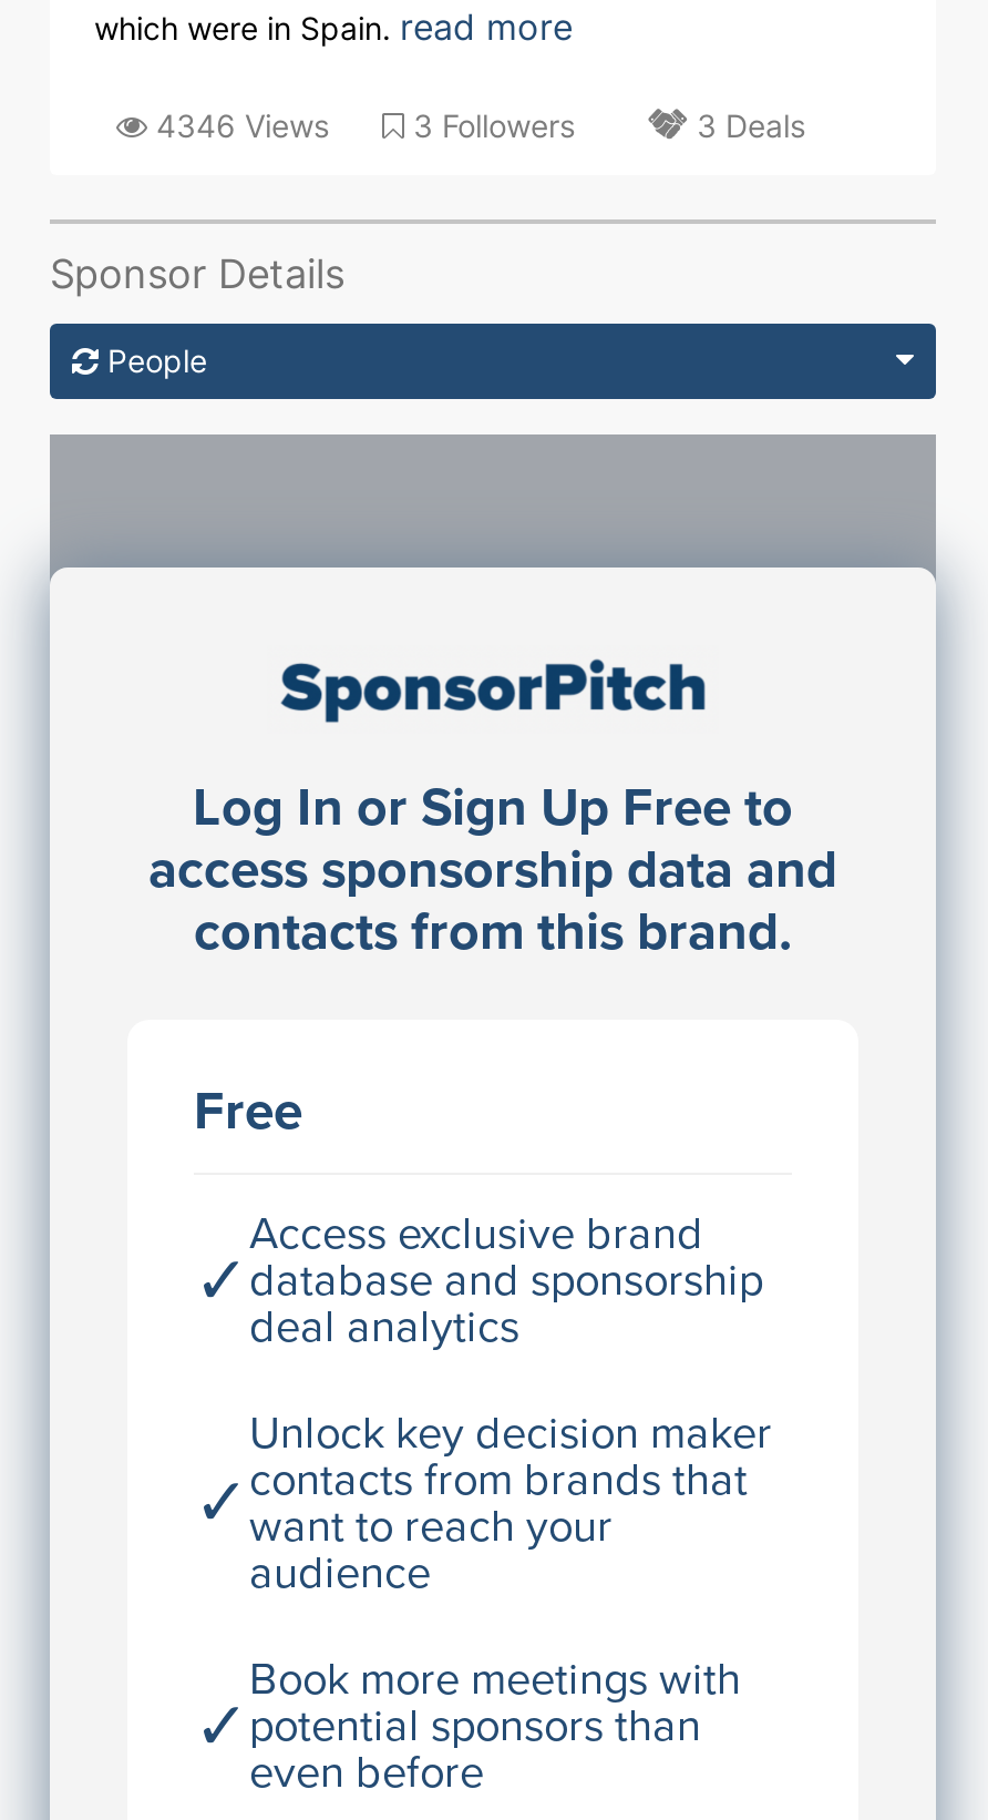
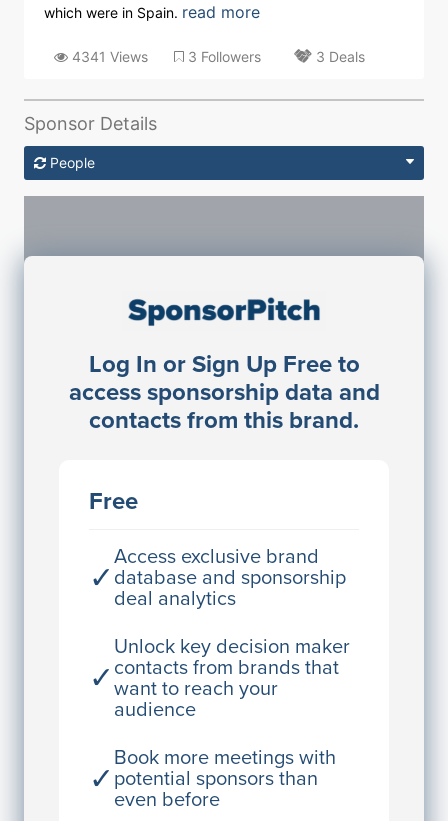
[147,106,329,144] 4346 Views -> [68,48,148,65] 4341 Views

